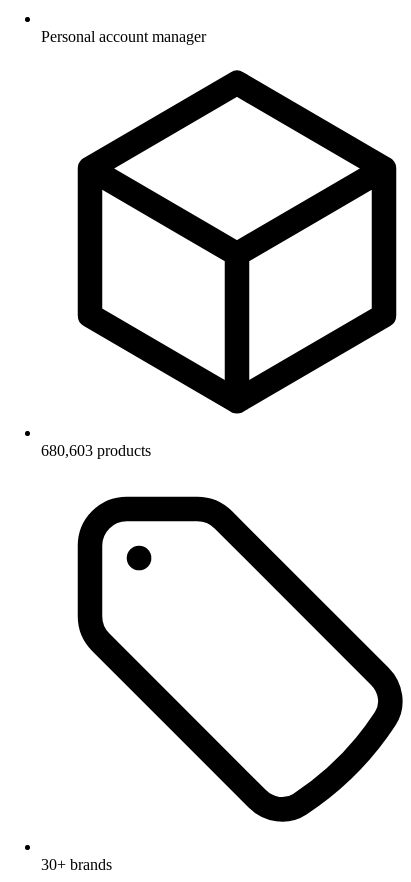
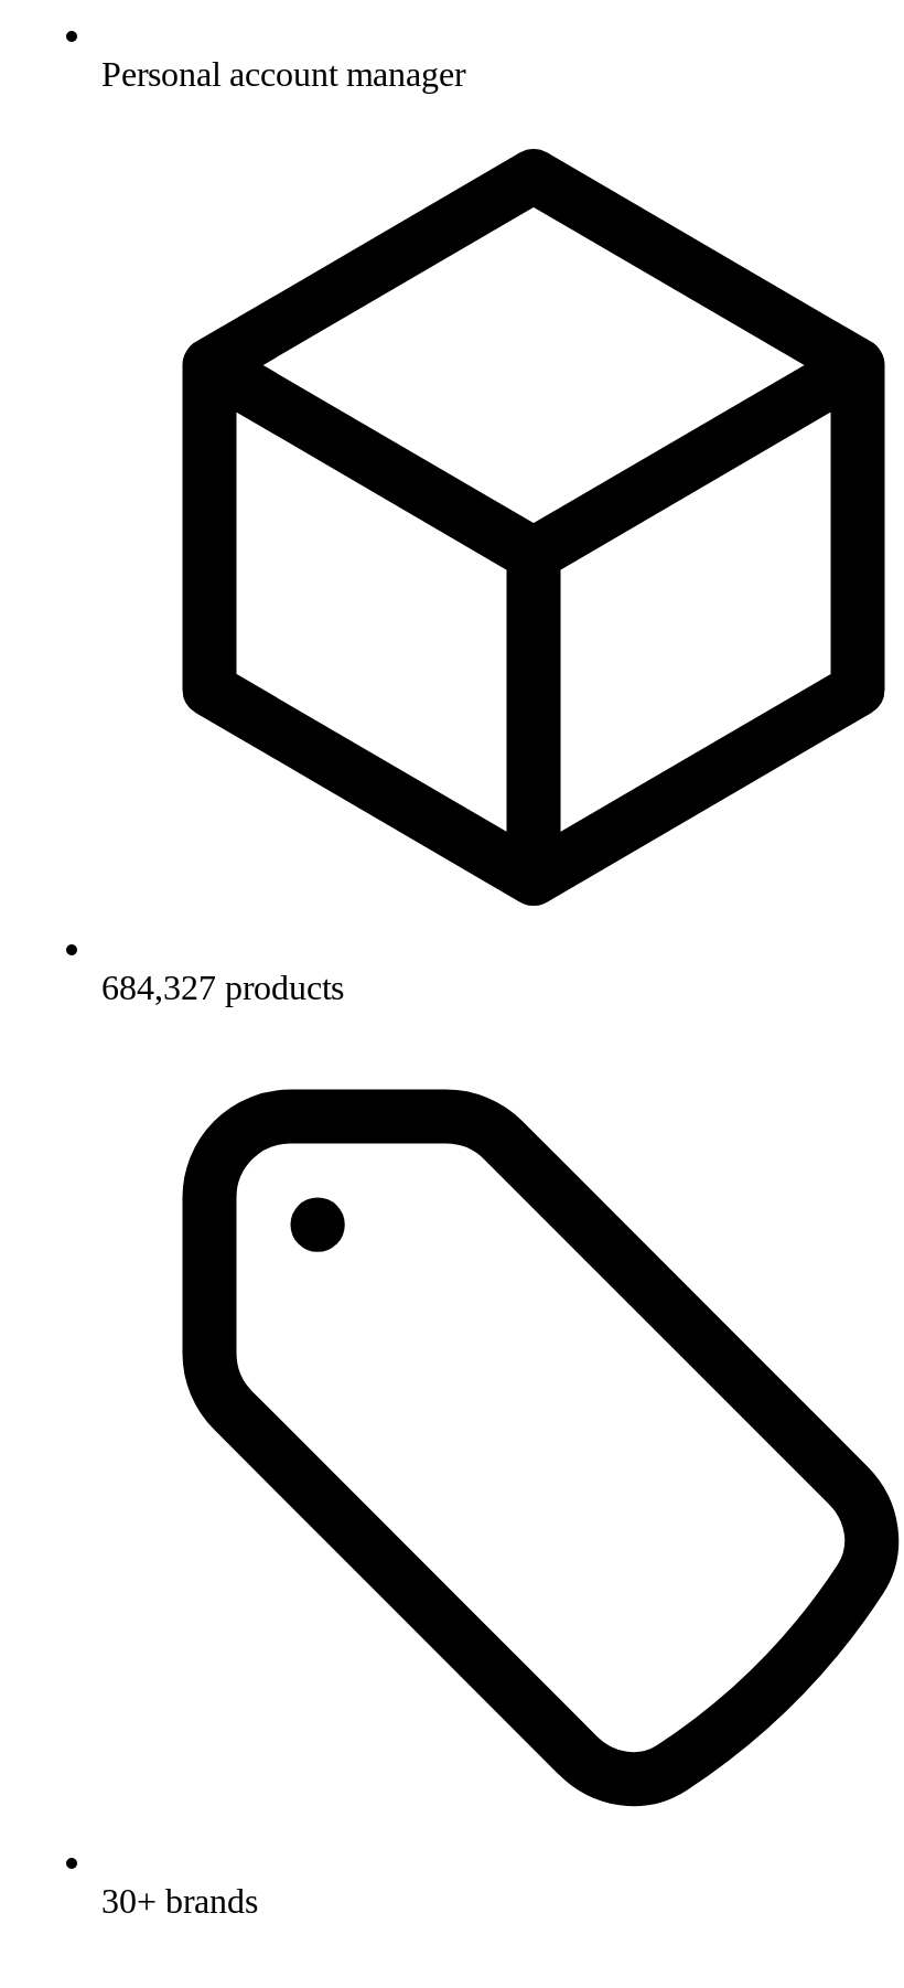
[41,441,151,458] 680,603 products -> [101,968,344,1005] 684,327 products

